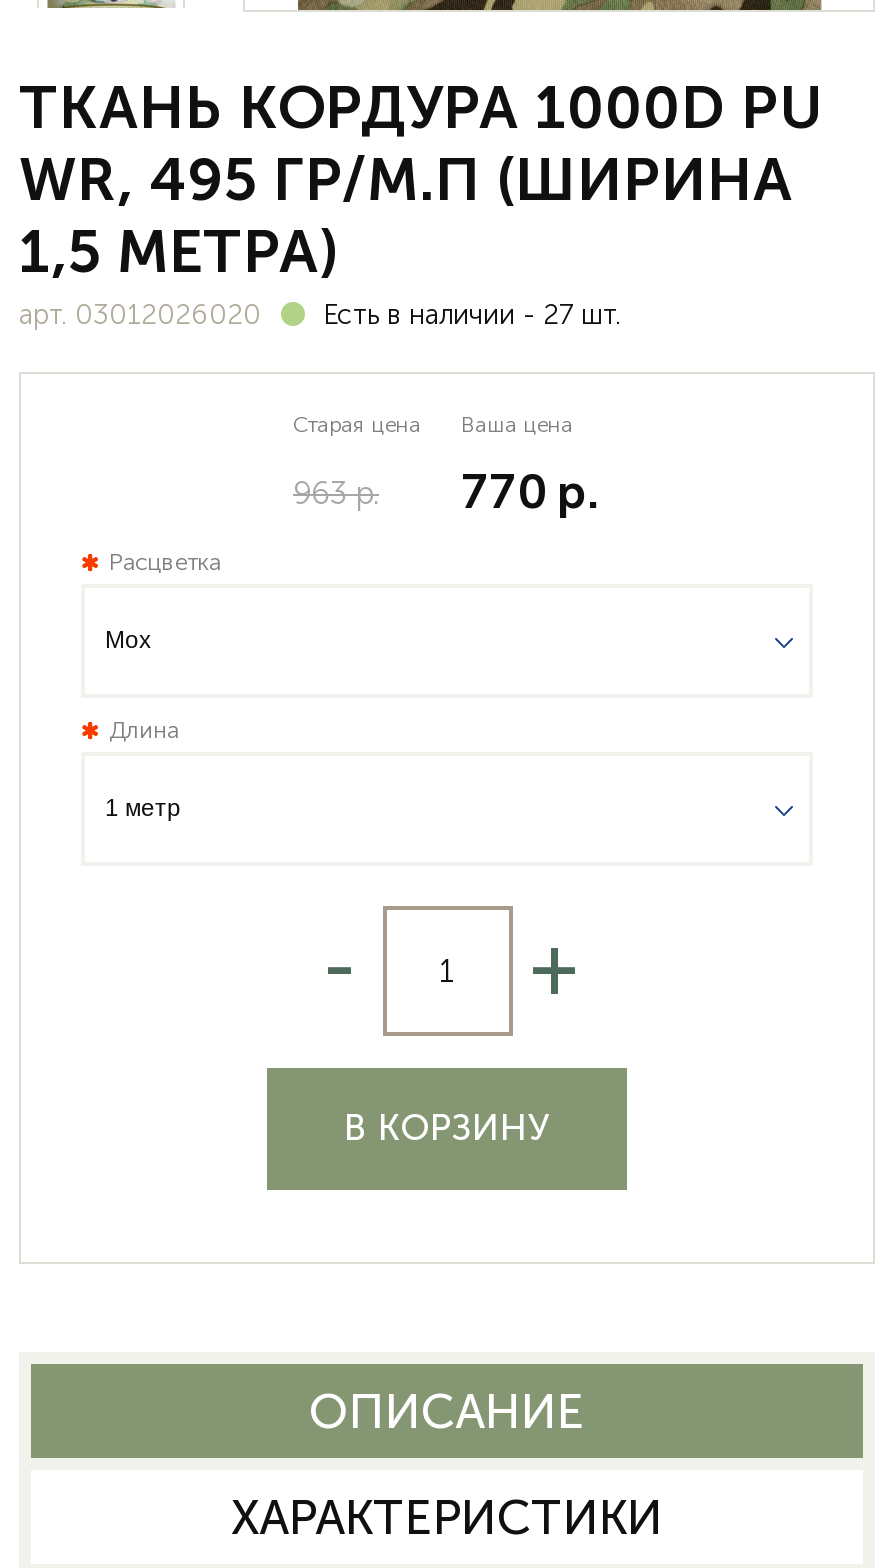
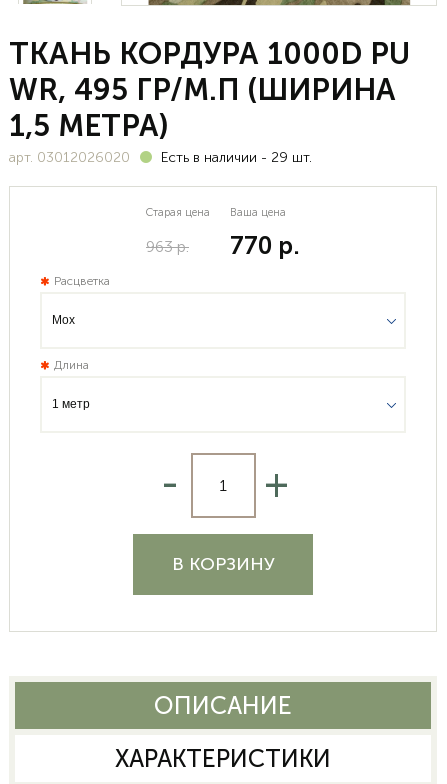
[315,298,621,332] Есть в наличии - 27 шт. -> [157,149,312,166] Есть в наличии - 29 шт.

